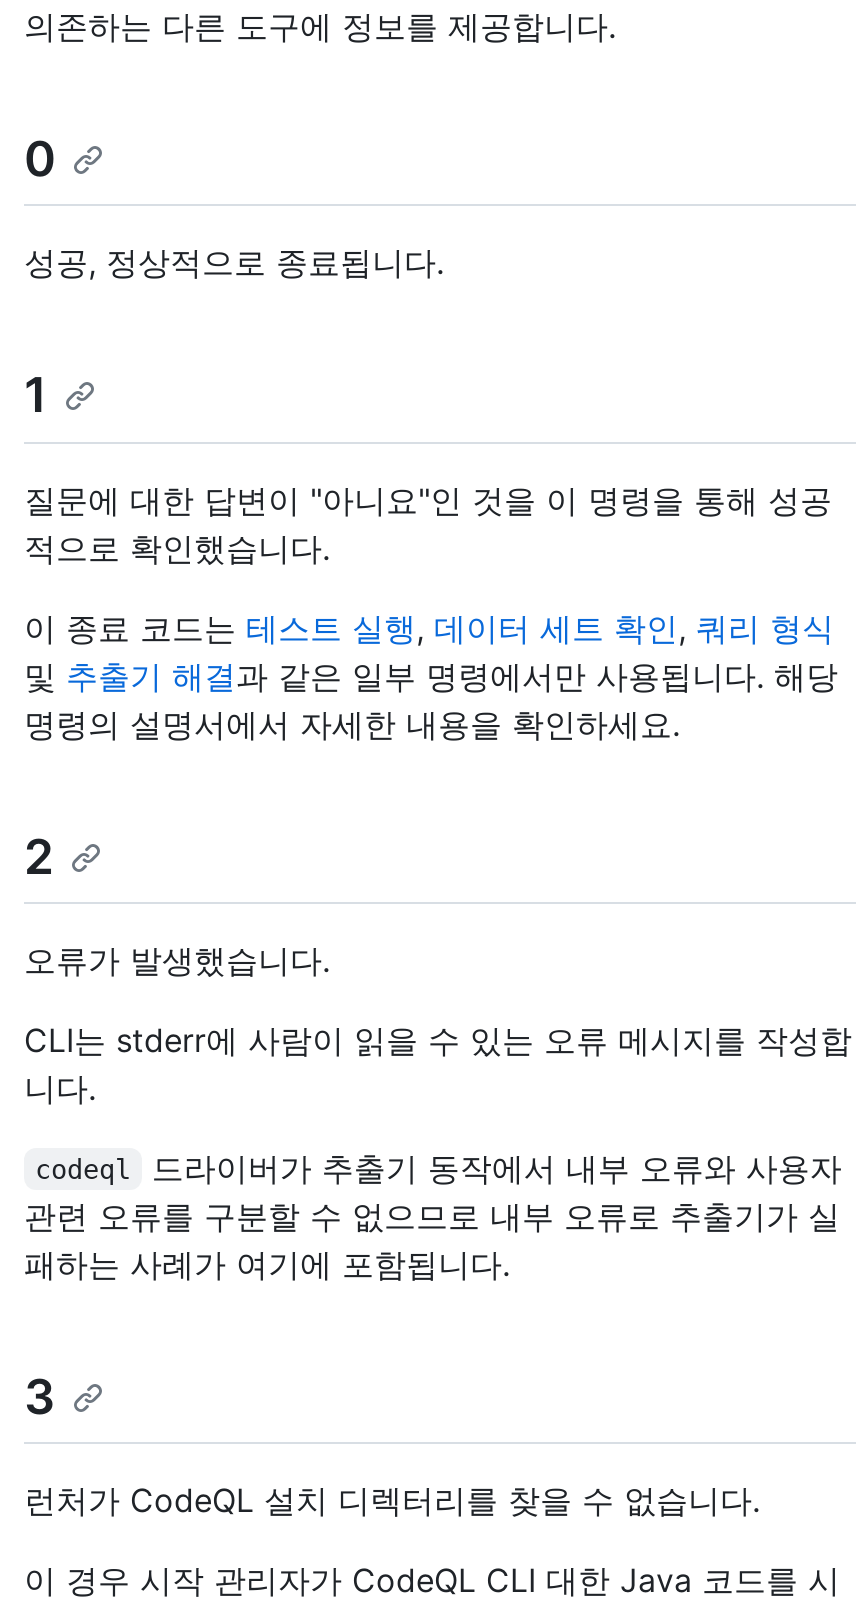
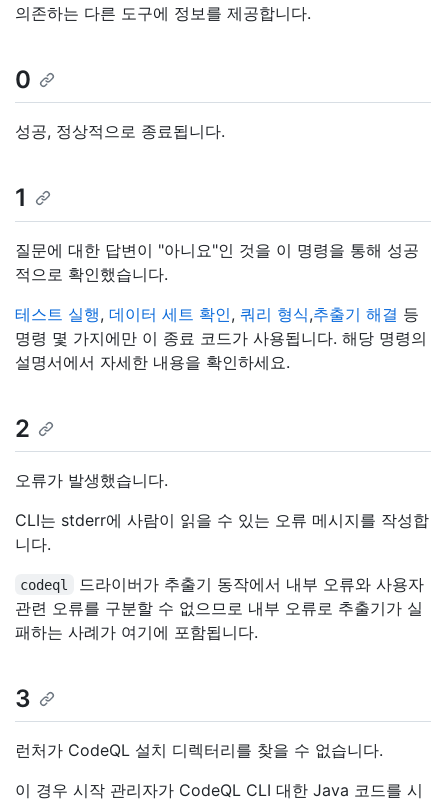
[24,607,838,743] 이 종료 코드는 테스트 실행, 데이터 세트 확인, 쿼리 형식 | 및 추출기 해결 과 같은 일부 명령에서만 사용됩니다. 해당 | 명령의 설명서에서 자세한 내용을 확인하세요. -> [15,304,427,372] 테스트 실행, 데이터 세트 확인, 쿼리 형식, 추출기 해결 등 | 명령 몇 가지에만 이 종료 코드가 사용됩니다. 해당 명령의 | 설명서에서 자세한 내용을 확인하세요.

